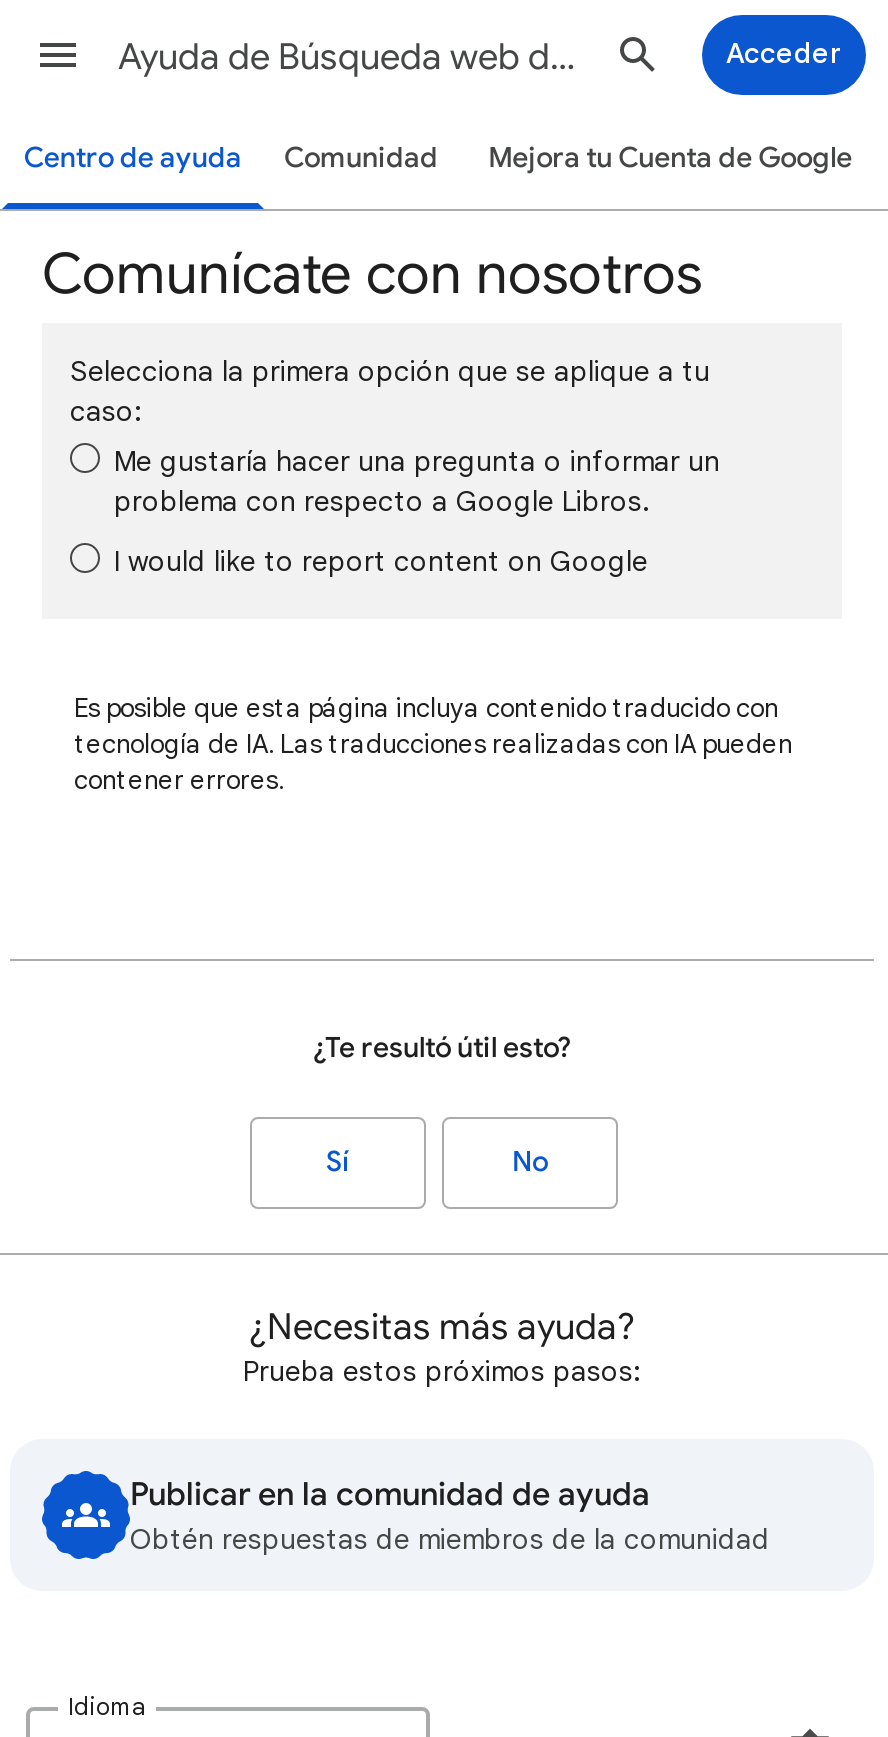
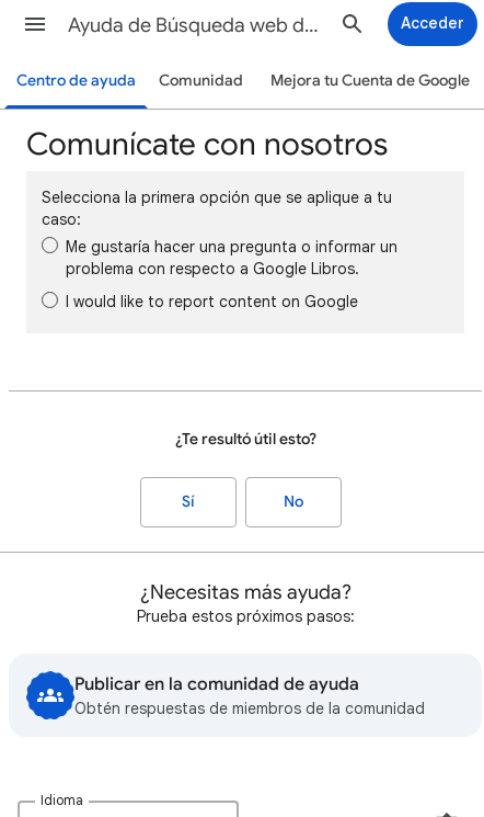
[74,691,792,797] Es posible que esta página incluya contenido traducido con | tecnología de IA. Las traducciones realizadas con IA pueden | contener errores. -> none

